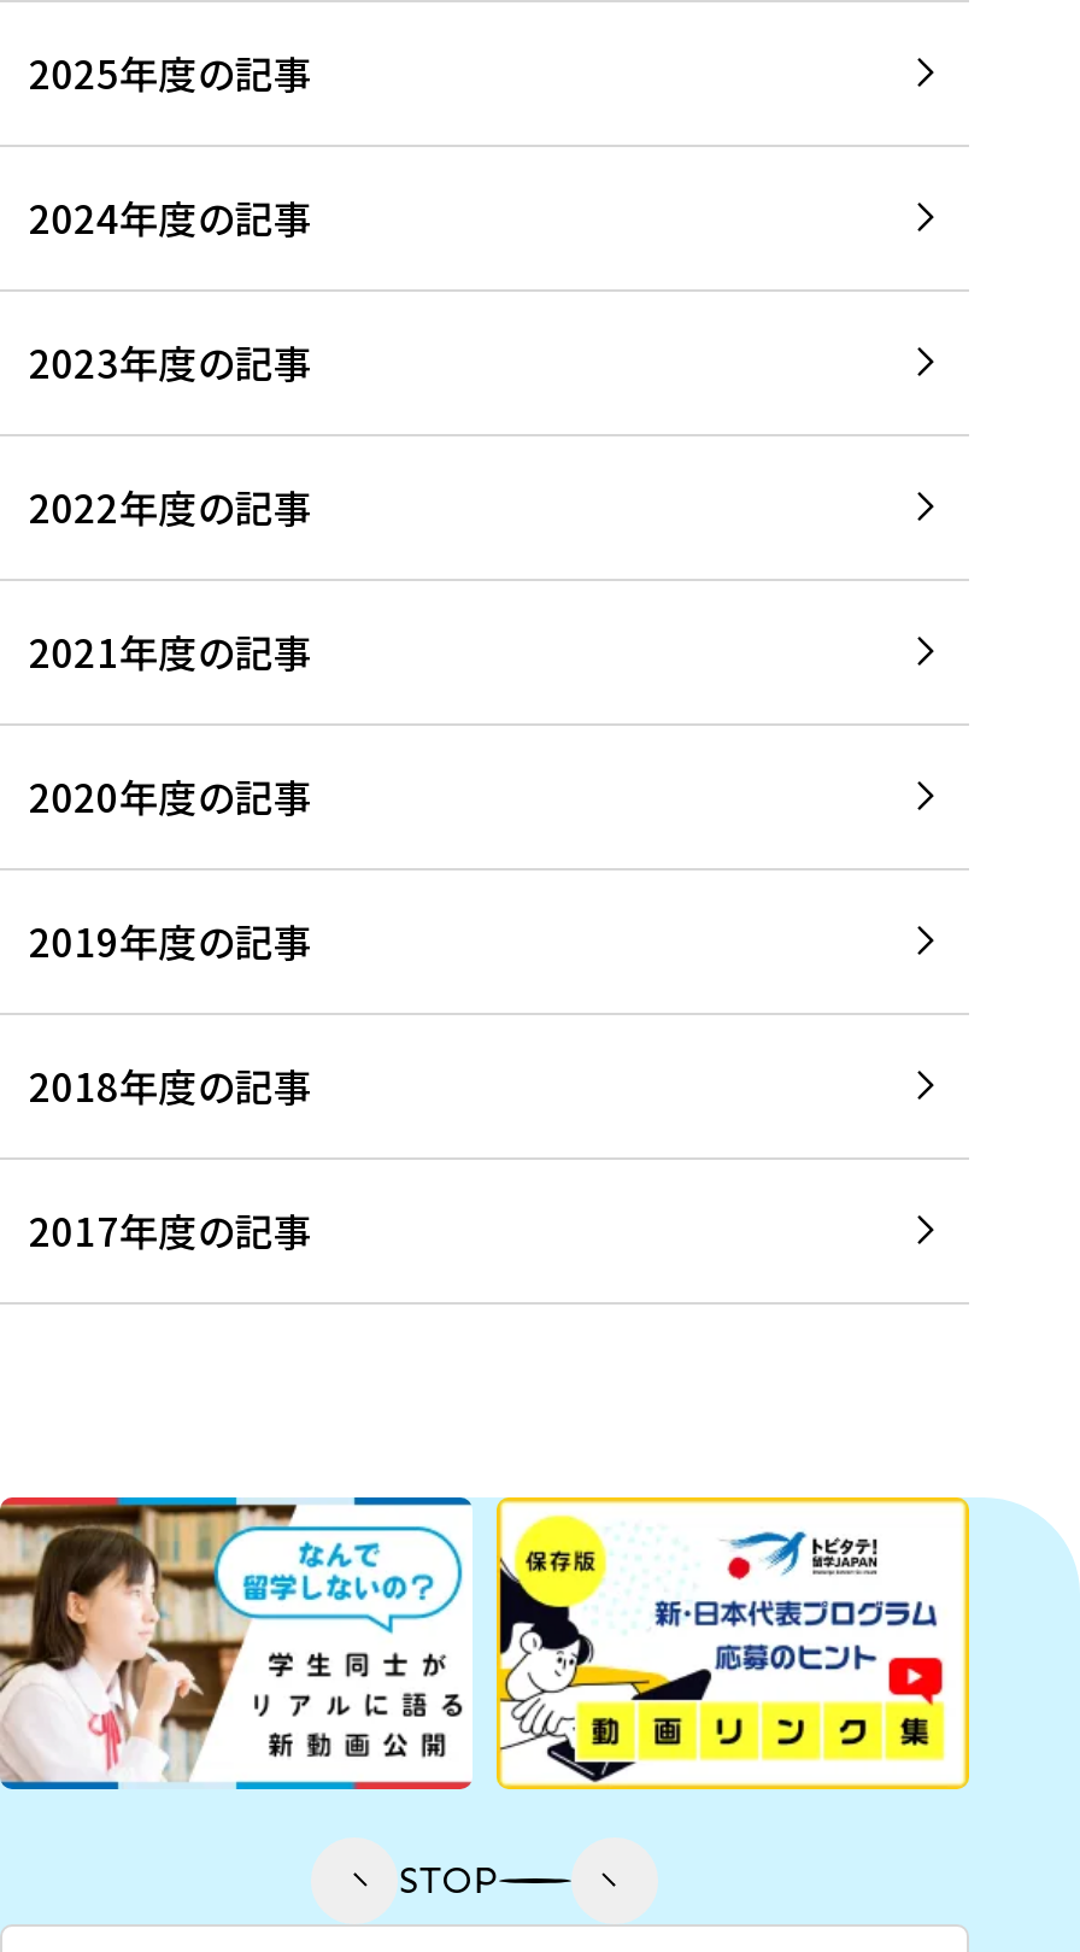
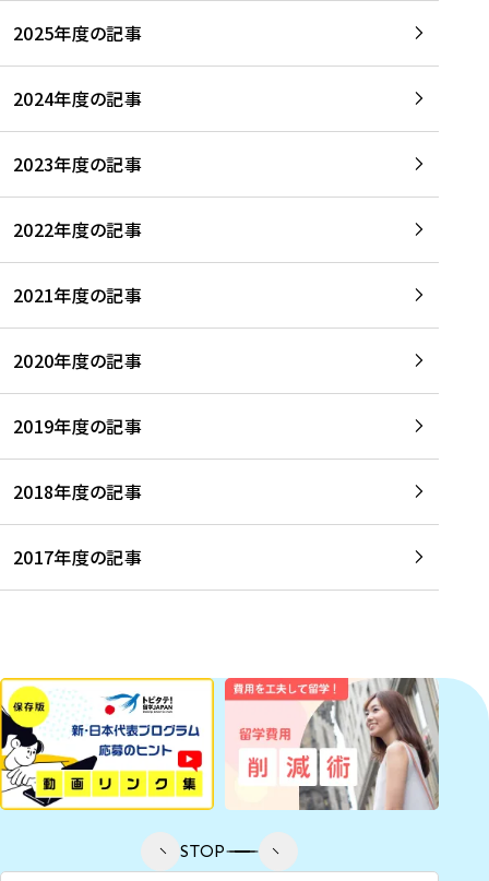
[7,1495,472,1792] [image] -> [3,677,215,811] [image]
[494,1495,972,1792] [image] -> [224,677,440,811] [image]

